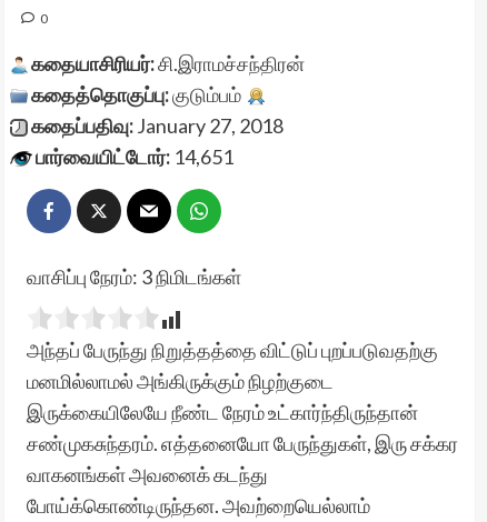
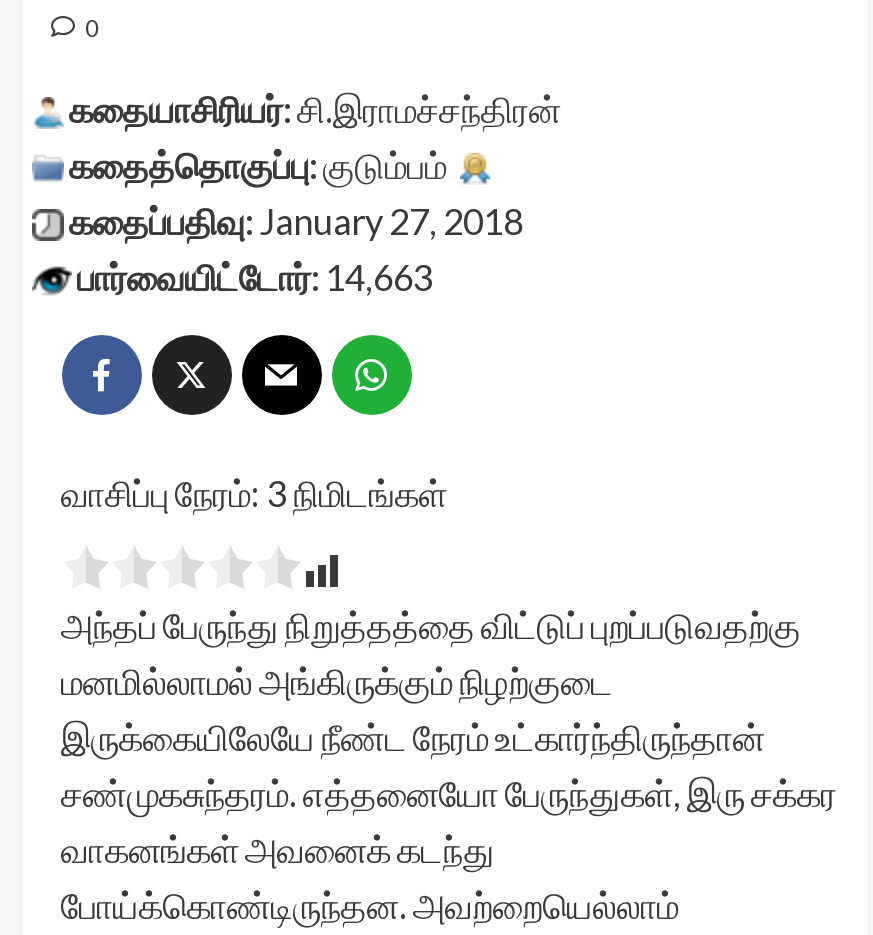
[35,144,236,169] பார்வையிட்டோர்: 14,651 -> [77,255,439,299] பார்வையிட்டோர்: 14,663

